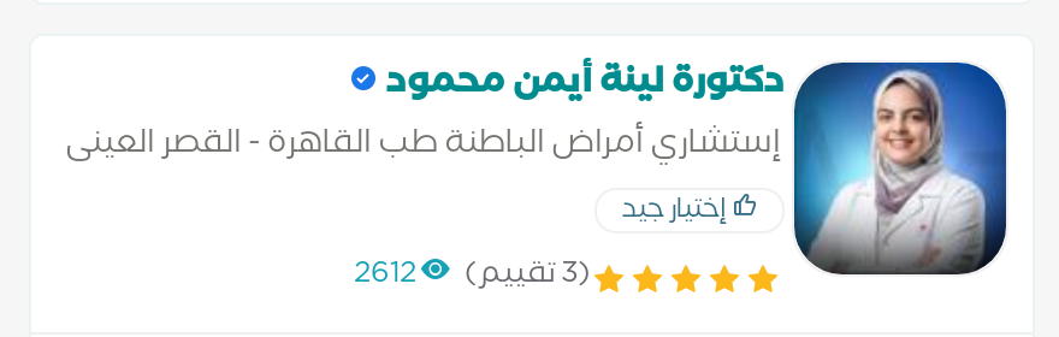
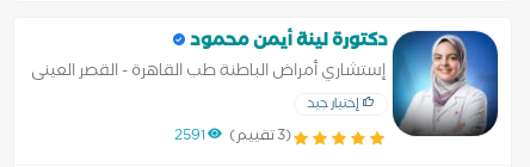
[354,250,416,306] 2612 -> [174,124,205,151] 2591

